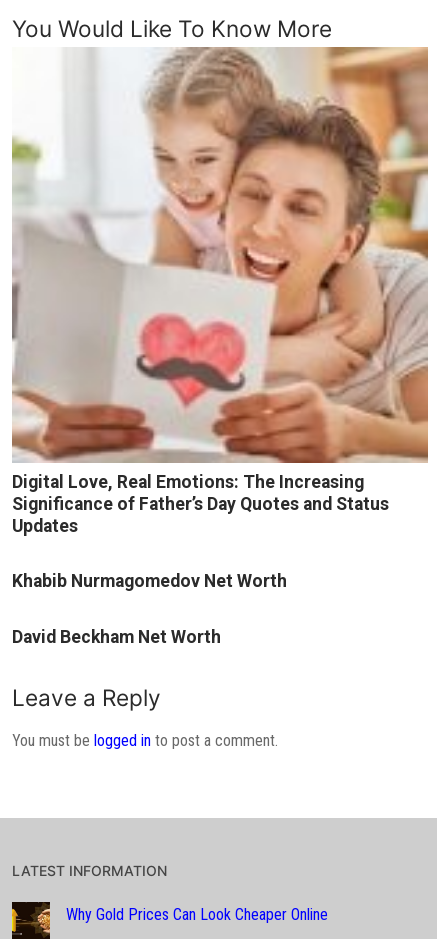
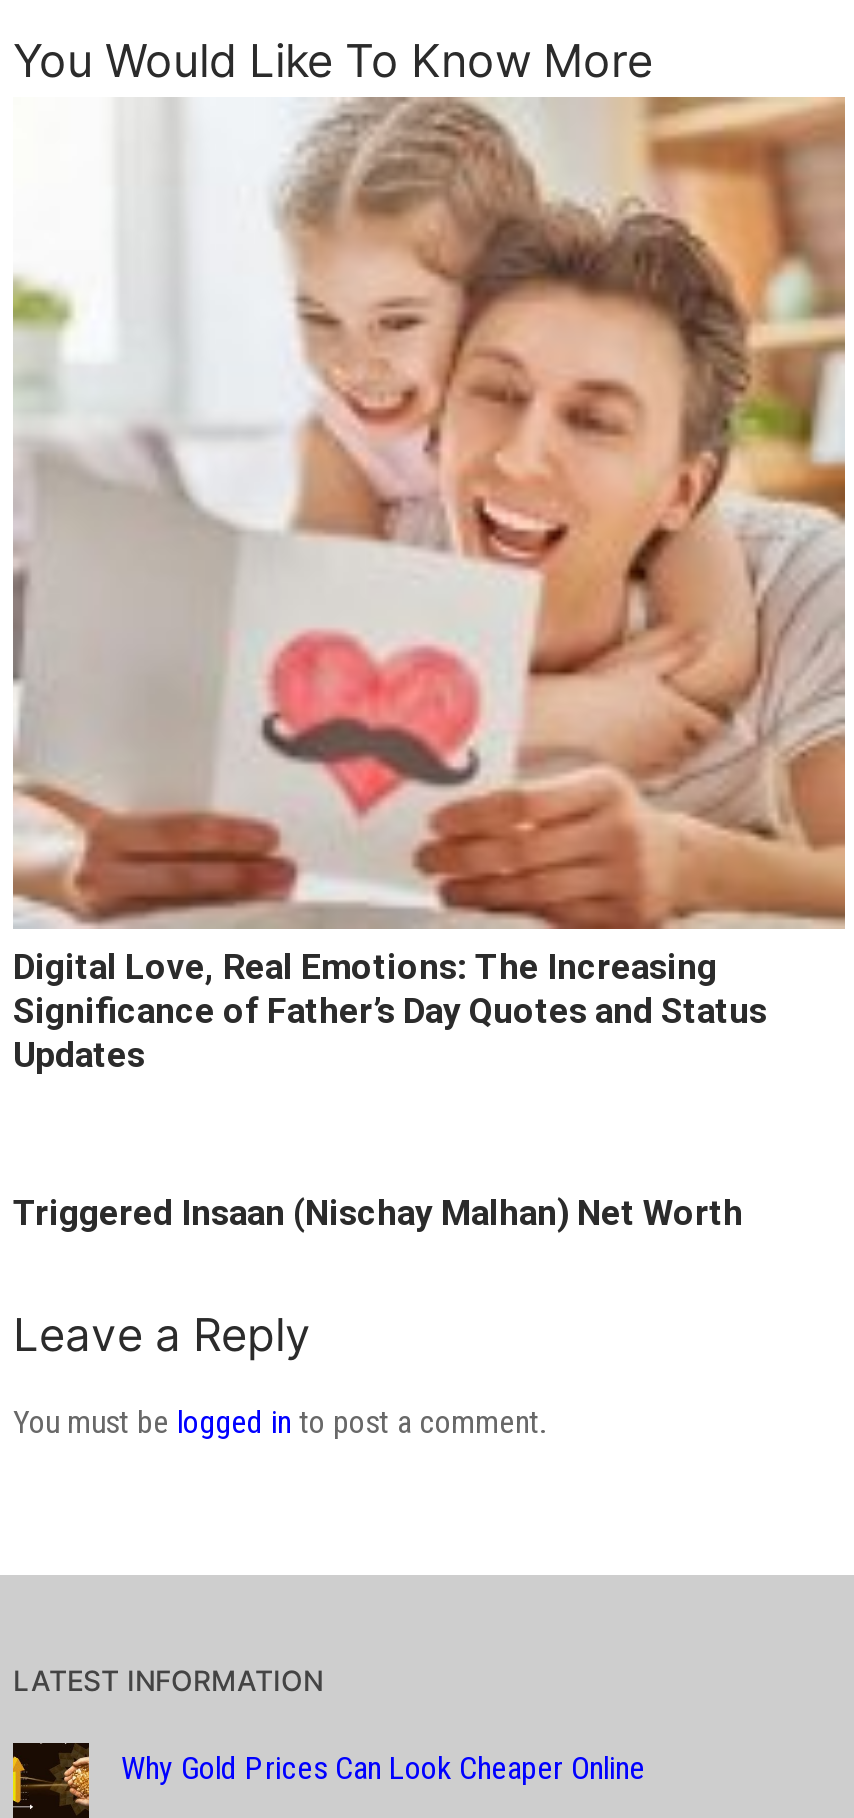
[12,571,287,647] Khabib Nurmagomedov Net Worth | David Beckham Net Worth -> [13,1194,743,1234] Triggered Insaan (Nischay Malhan) Net Worth

